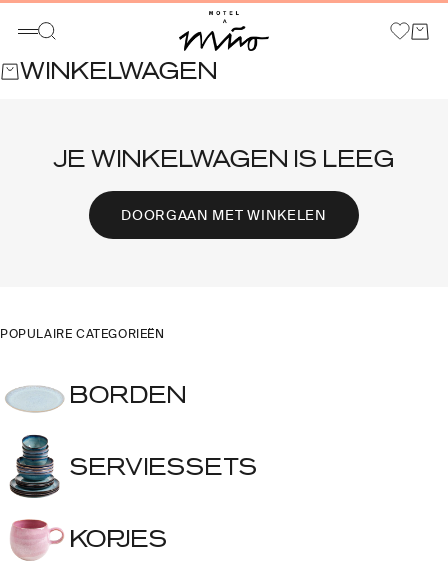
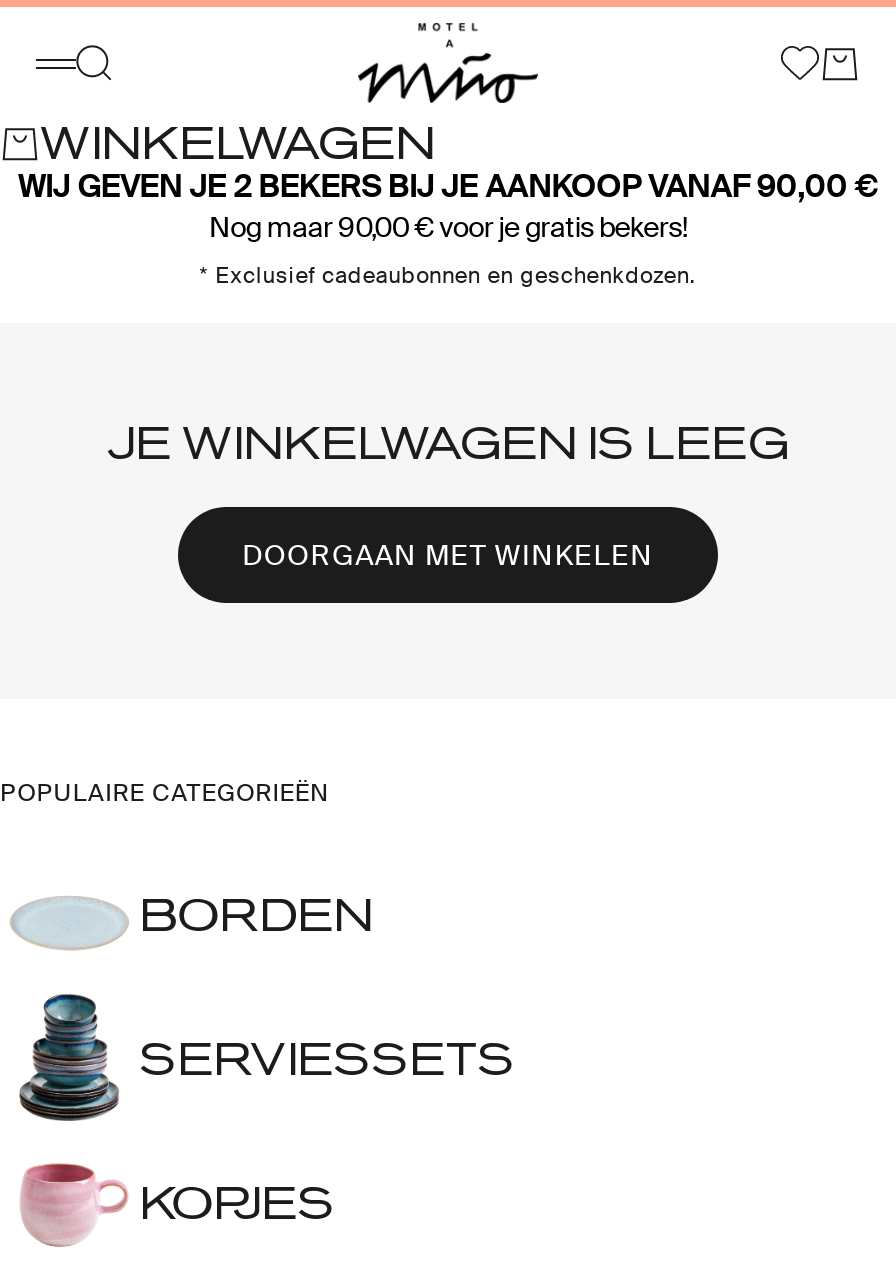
none -> [18,165,878,289] WIJ GEVEN JE 2 BEKERS BIJ JE AANKOOP VANAF 90,00 € | Nog maar 90,00 € voor je gratis bekers! | * Exclusief cadeaubonnen en geschenkdozen.

